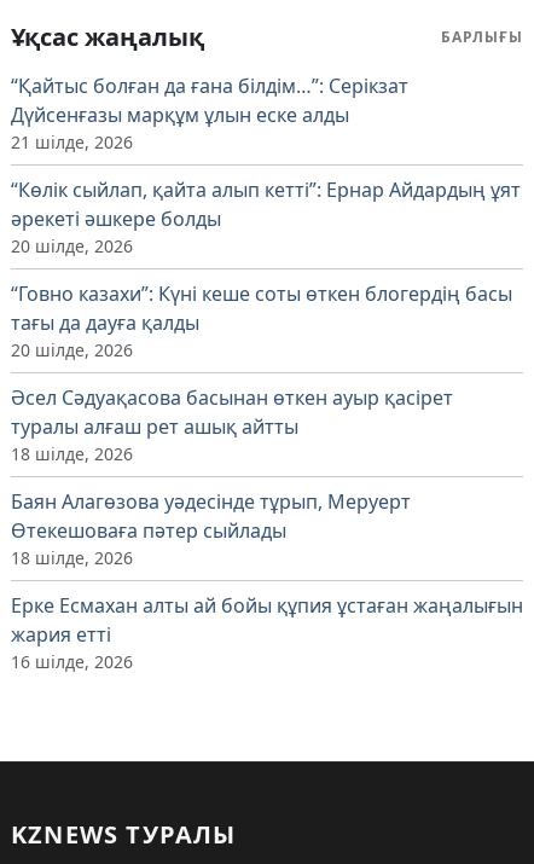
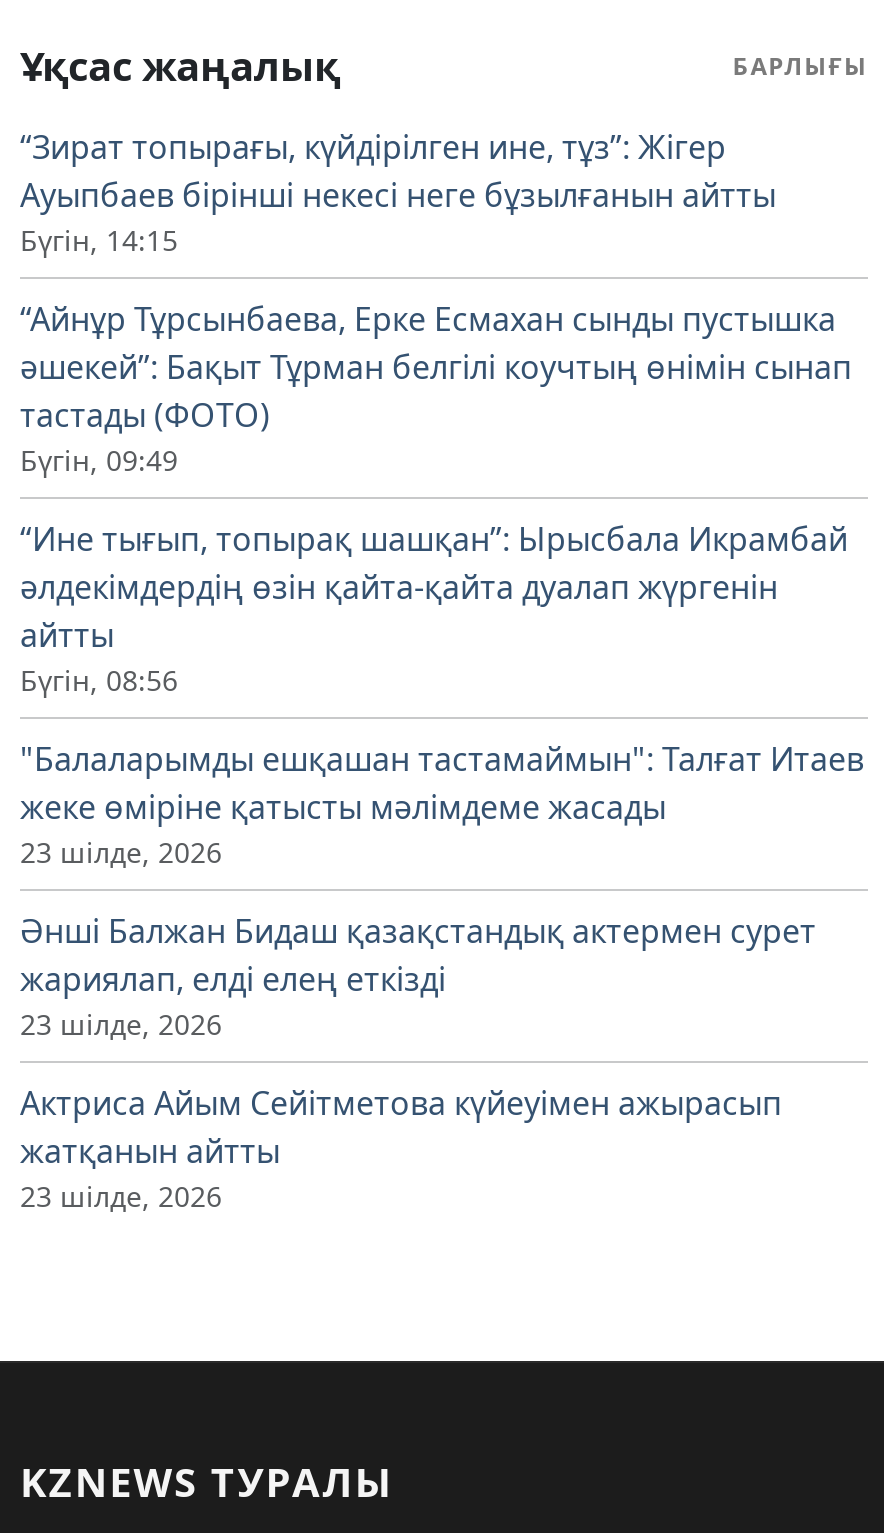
[11,72,408,153] “Қайтыс болған да ғана білдім…”: Серікзат | Дүйсенғазы марқұм ұлын еске алды | 21 шілде, 2026 -> [20,124,776,258] “Зират топырағы, күйдірілген ине, тұз”: Жігер | Ауыпбаев бірінші некесі неге бұзылғанын айтты | Бүгін, 14:15
[11,176,521,257] “Көлік сыйлап, қайта алып кетті”: Ернар Айдардың ұят | әрекеті әшкере болды | 20 шілде, 2026 -> [20,296,852,478] “Айнұр Тұрсынбаева, Ерке Есмахан сынды пустышка | әшекей”: Бақыт Тұрман белгілі коучтың өнімін сынап | тастады (ФОТО) | Бүгін, 09:49
[11,280,512,361] “Говно казахи”: Күні кеше соты өткен блогердің басы | тағы да дауға қалды | 20 шілде, 2026 -> [20,516,848,698] “Ине тығып, топырақ шашқан”: Ырысбала Икрамбай | әлдекімдердің өзін қайта-қайта дуалап жүргенін | айтты | Бүгін, 08:56
[11,384,453,465] Әсел Сәдуақасова басынан өткен ауыр қасірет | туралы алғаш рет ашық айтты | 18 шілде, 2026 -> [20,736,864,870] "Балаларымды ешқашан тастамаймын": Талғат Итаев | жеке өміріне қатысты мәлімдеме жасады | 23 шілде, 2026
[11,488,411,569] Баян Алагөзова уәдесінде тұрып, Меруерт | Өтекешоваға пәтер сыйлады | 18 шілде, 2026 -> [20,908,816,1042] Әнші Балжан Бидаш қазақстандық актермен сурет | жариялап, елді елең еткізді | 23 шілде, 2026
[11,592,523,672] Ерке Есмахан алты ай бойы құпия ұстаған жаңалығын | жария етті | 16 шілде, 2026 -> [20,1080,782,1214] Актриса Айым Сейітметова күйеуімен ажырасып | жатқанын айтты | 23 шілде, 2026

